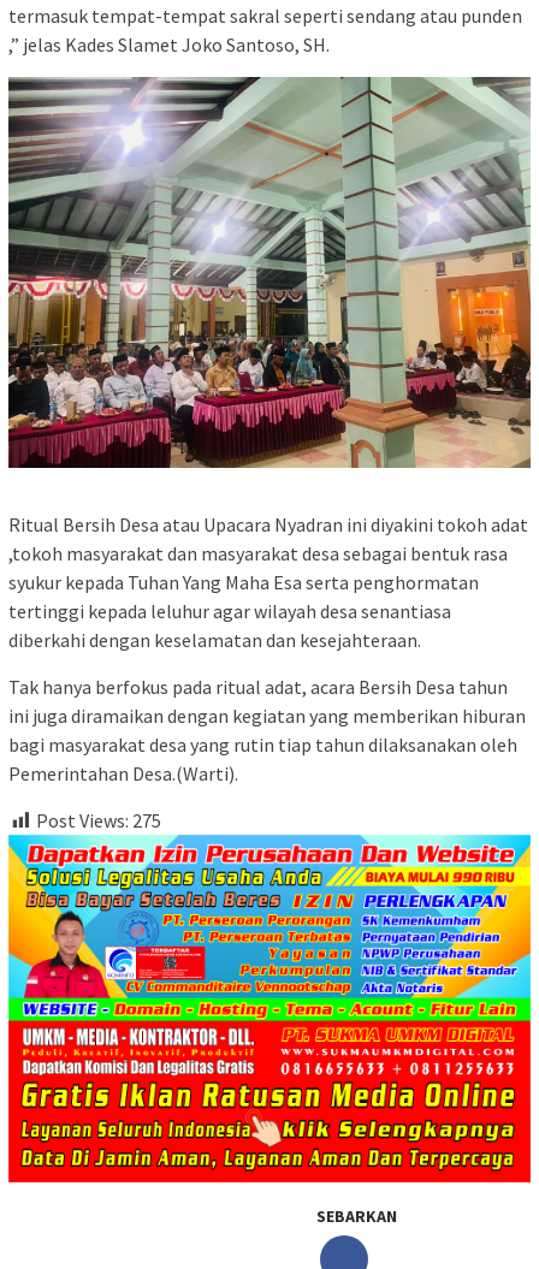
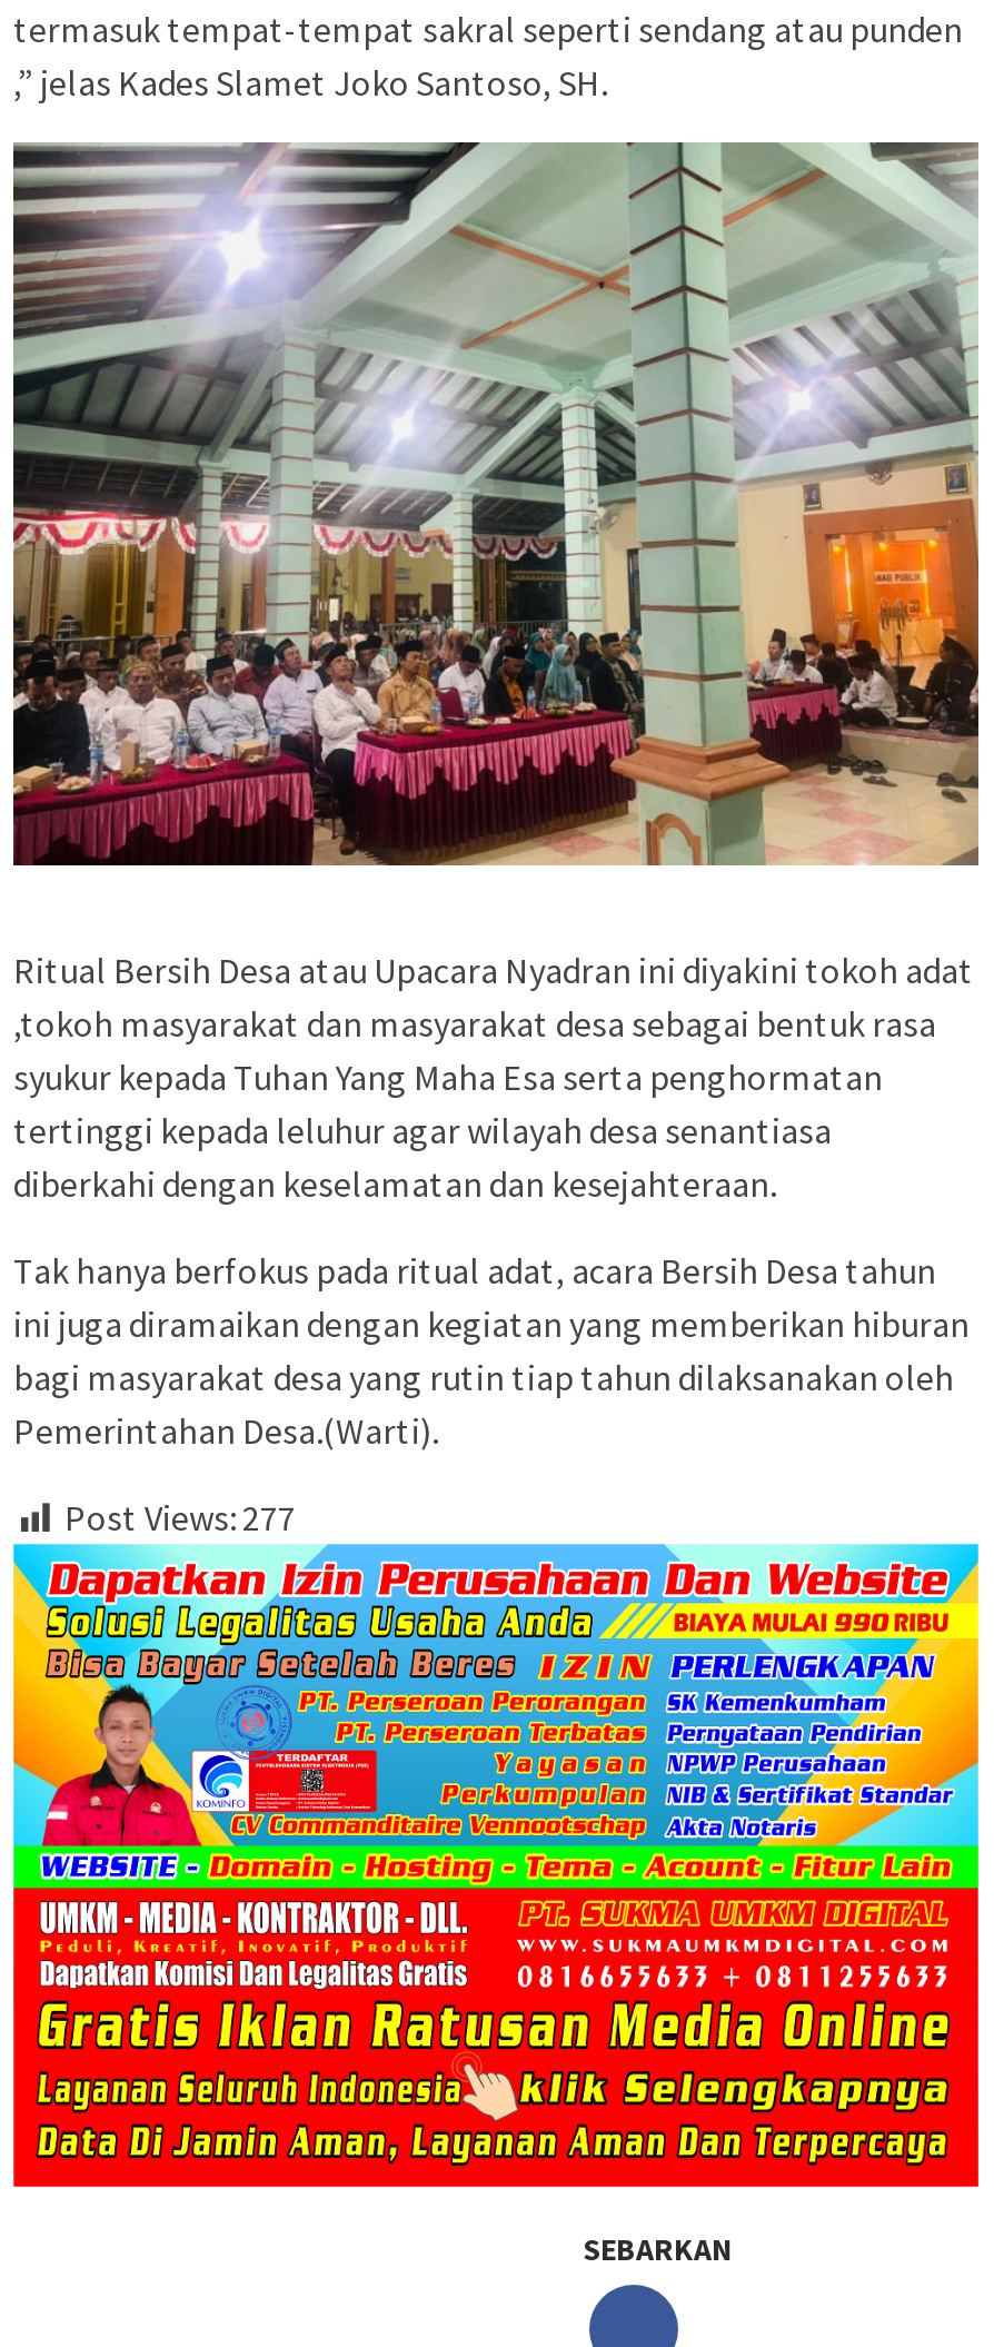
[36,808,161,832] Post Views: 275 -> [64,1495,296,1540] Post Views: 277

